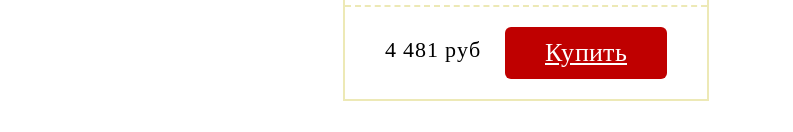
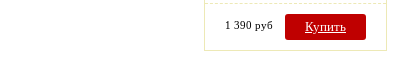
[385,36,481,60] 4 481 руб -> [225,18,273,30] 1 390 руб

